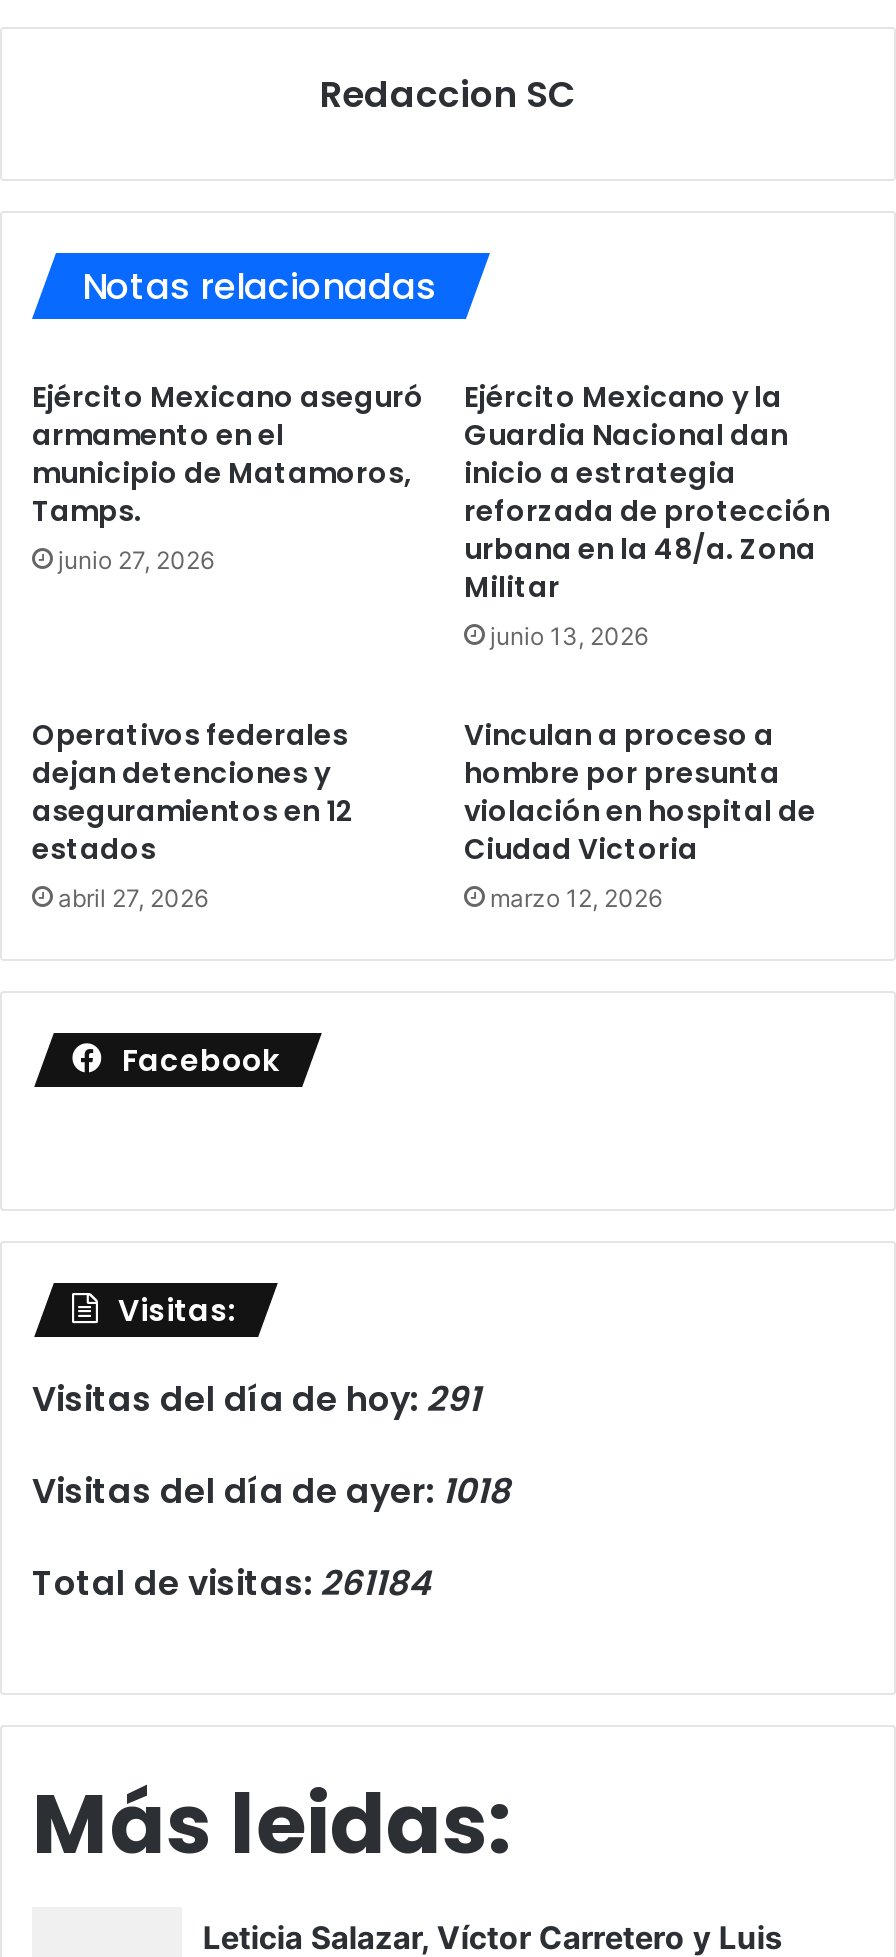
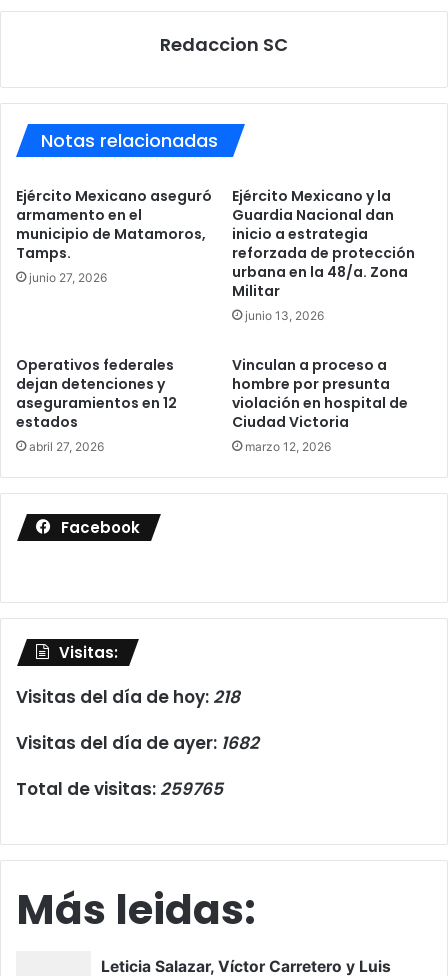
[32,1375,480,1423] Visitas del día de hoy: 291 -> [16,685,240,709] Visitas del día de hoy: 218
[32,1467,510,1515] Visitas del día de ayer: 1018 -> [16,731,259,755] Visitas del día de ayer: 1682
[32,1559,430,1607] Total de visitas: 261184 -> [16,777,223,801] Total de visitas: 259765

